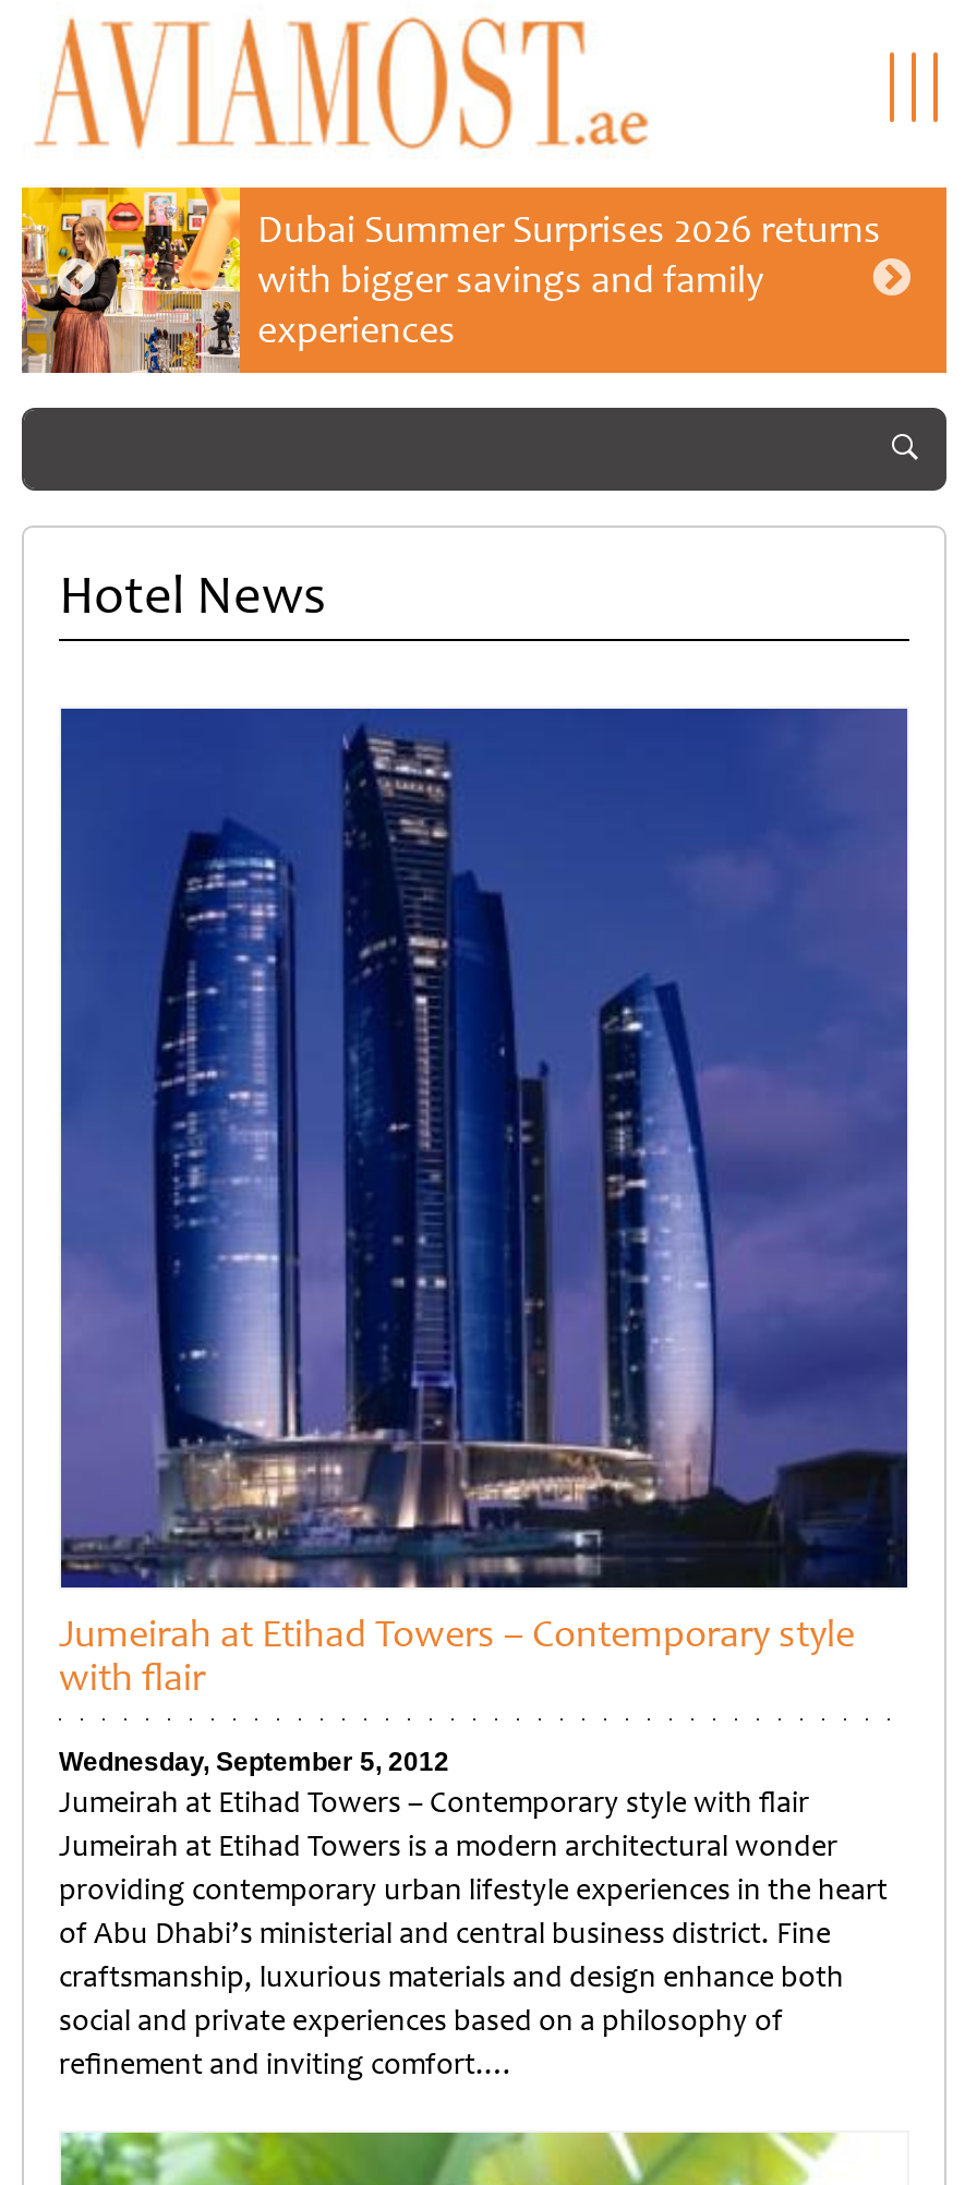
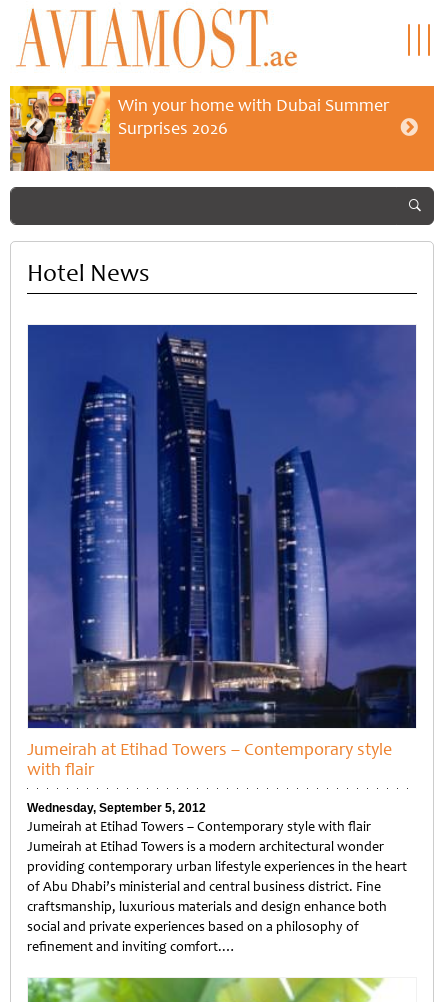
[257,205,881,353] Dubai Summer Surprises 2026 returns | with bigger savings and family | experiences -> [118,94,389,139] Win your home with Dubai Summer | Surprises 2026

